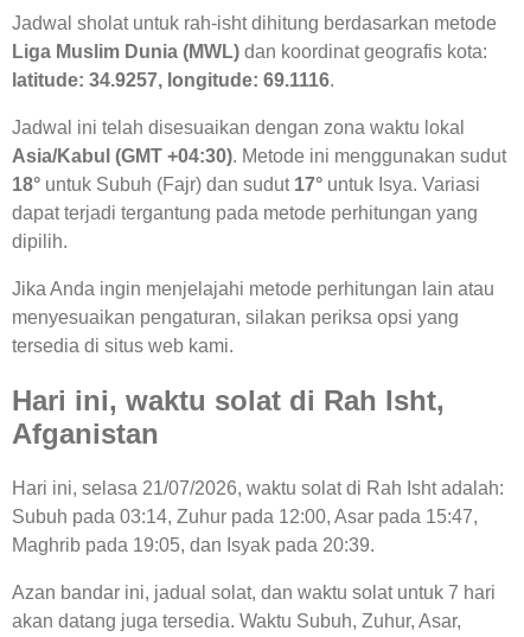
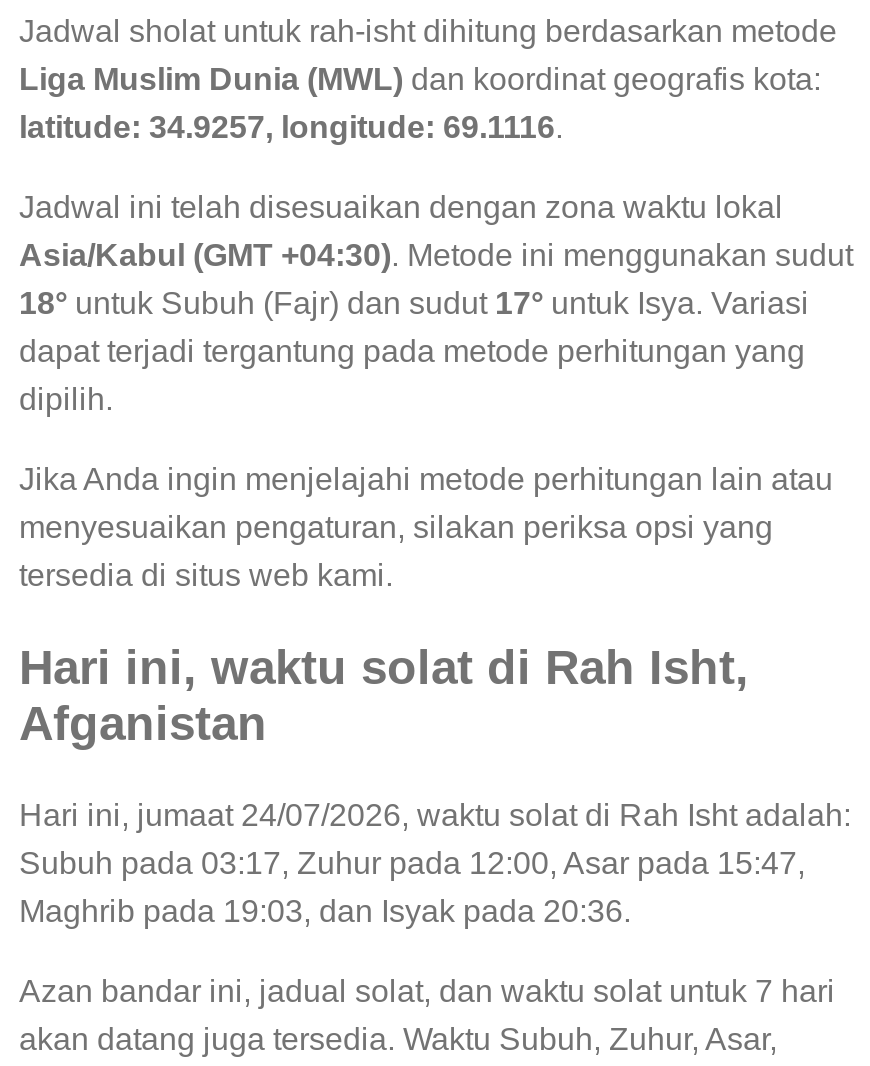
[12,478,504,499] Hari ini, selasa 21/07/2026, waktu solat di Rah Isht adalah: -> [19,799,851,833] Hari ini, jumaat 24/07/2026, waktu solat di Rah Isht adalah:
[12,507,478,527] Subuh pada 03:14, Zuhur pada 12:00, Asar pada 15:47, -> [19,847,805,881] Subuh pada 03:17, Zuhur pada 12:00, Asar pada 15:47,
[12,535,375,556] Maghrib pada 19:05, dan Isyak pada 20:39. -> [19,895,631,929] Maghrib pada 19:03, dan Isyak pada 20:36.

